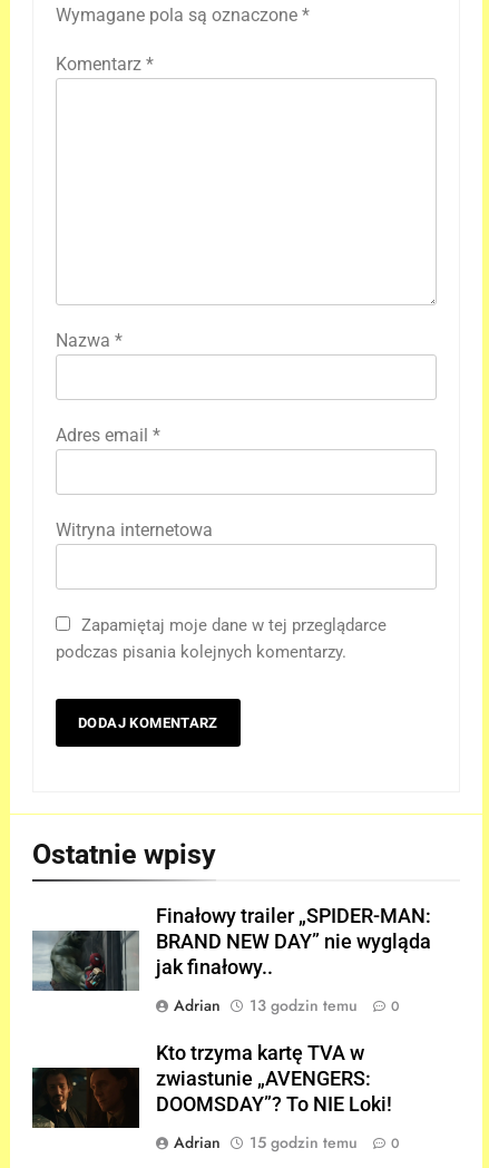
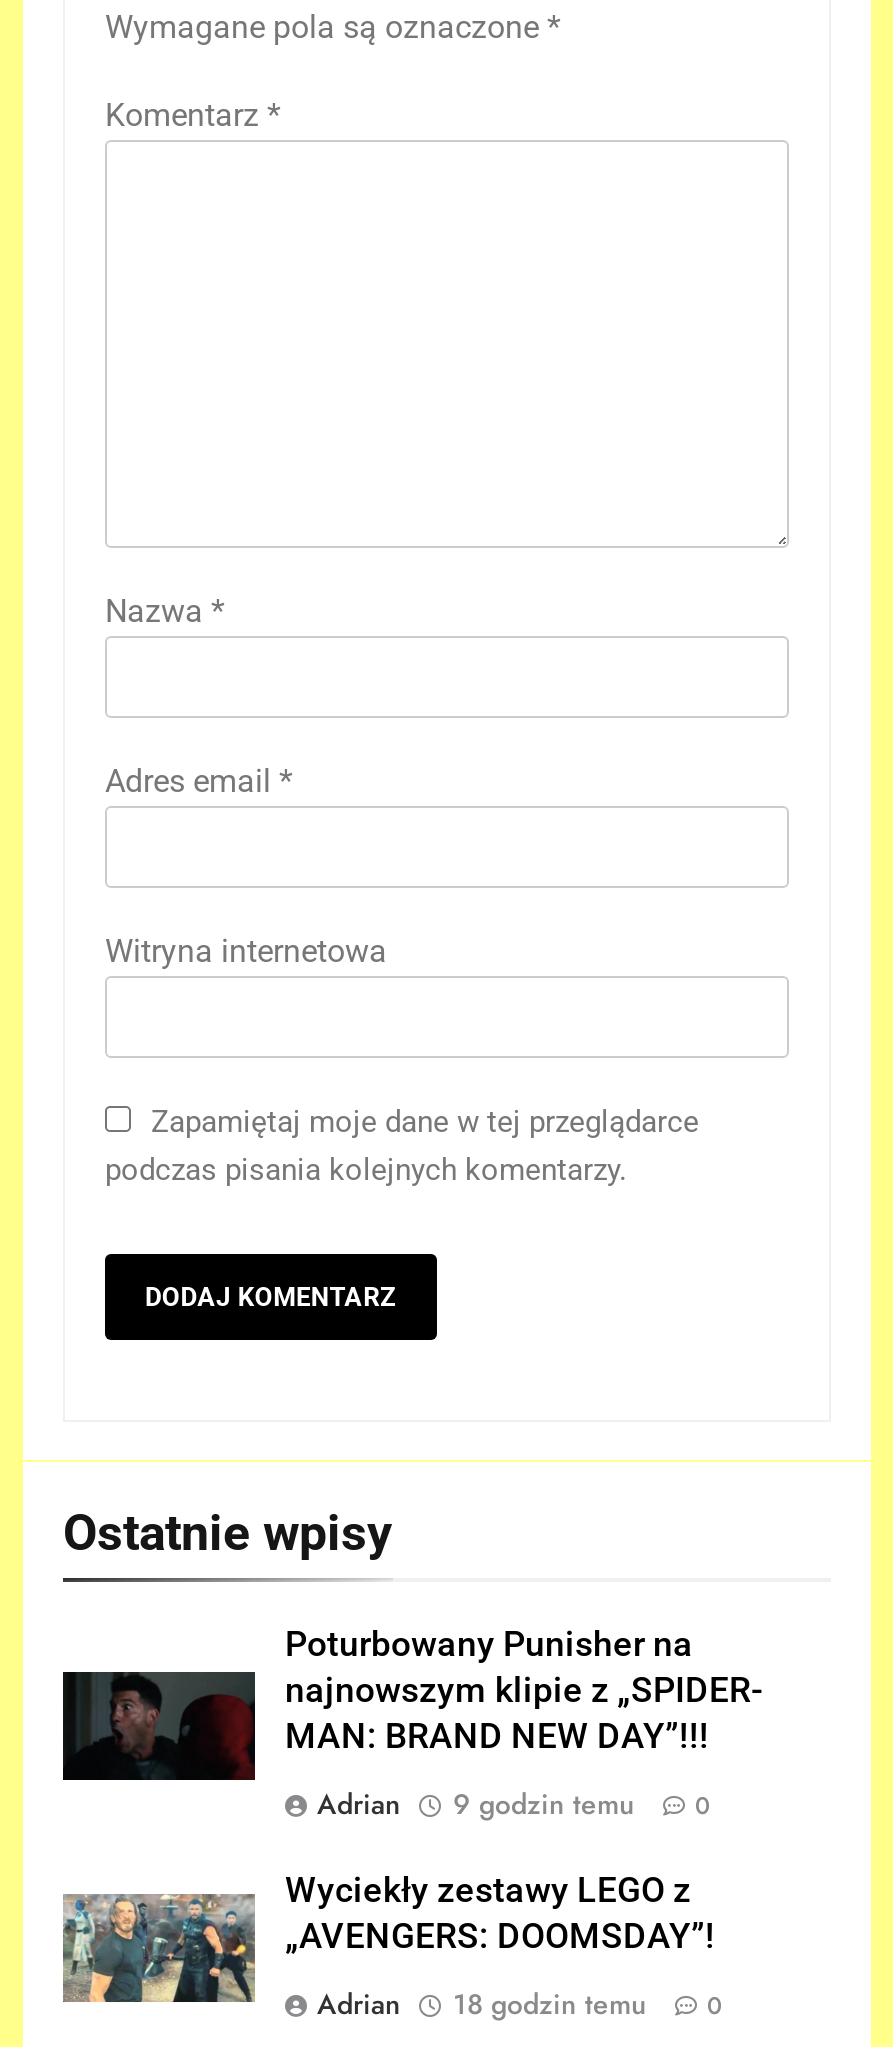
[32,905,431,992] [image] | Finałowy trailer „SPIDER-MAN: | BRAND NEW DAY” nie wygląda | jak finałowy.. -> [61,1624,763,1782] [image] | Poturbowany Punisher na | najnowszym klipie z „SPIDER- | MAN: BRAND NEW DAY”!!!
[174,994,400,1016] Adrian 13 godzin temu 0 -> [317,1784,711,1824] Adrian 9 godzin temu 0
[32,1042,392,1129] [image] | Kto trzyma kartę TVA w | zwiastunie „AVENGERS: | DOOMSDAY”? To NIE Loki! -> [63,1870,715,2004] [image] | Wyciekły zestawy LEGO z | „AVENGERS: DOOMSDAY”!
[174,1131,400,1153] Adrian 15 godzin temu 0 -> [317,1984,723,2024] Adrian 18 godzin temu 0

